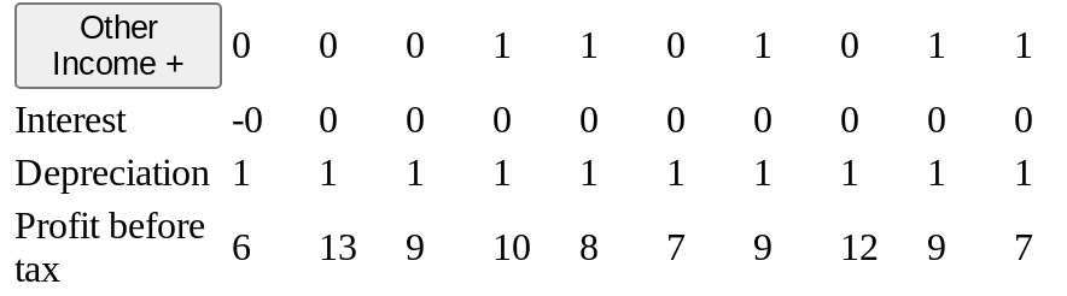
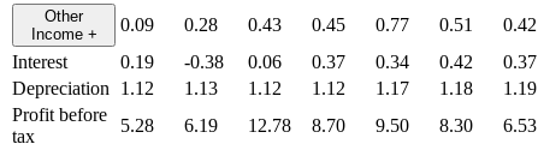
[232,25,1033,66] 0 | 0 | 0 | 1 | 1 | 0 | 1 | 0 | 1 | 1 -> [120,15,537,35] 0.09 | 0.28 | 0.43 | 0.45 | 0.77 | 0.51 | 0.42
[14,99,1033,193] -0 | 0 | 0 | 0 | 0 | 0 | 0 | 0 | 0 | 0 | Depreciation 1 | 1 | 1 | 1 | 1 | 1 | 1 | 1 | 1 | 1 -> [12,52,537,99] 0.19 | -0.38 | 0.06 | 0.37 | 0.34 | 0.42 | 0.37 | Depreciation 1.12 | 1.13 | 1.12 | 1.12 | 1.17 | 1.18 | 1.19
[232,227,1033,268] 6 | 13 | 9 | 10 | 8 | 7 | 9 | 12 | 9 | 7 -> [120,116,537,136] 5.28 | 6.19 | 12.78 | 8.70 | 9.50 | 8.30 | 6.53

